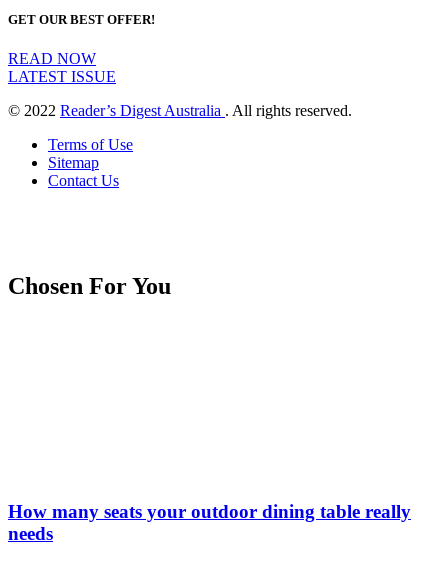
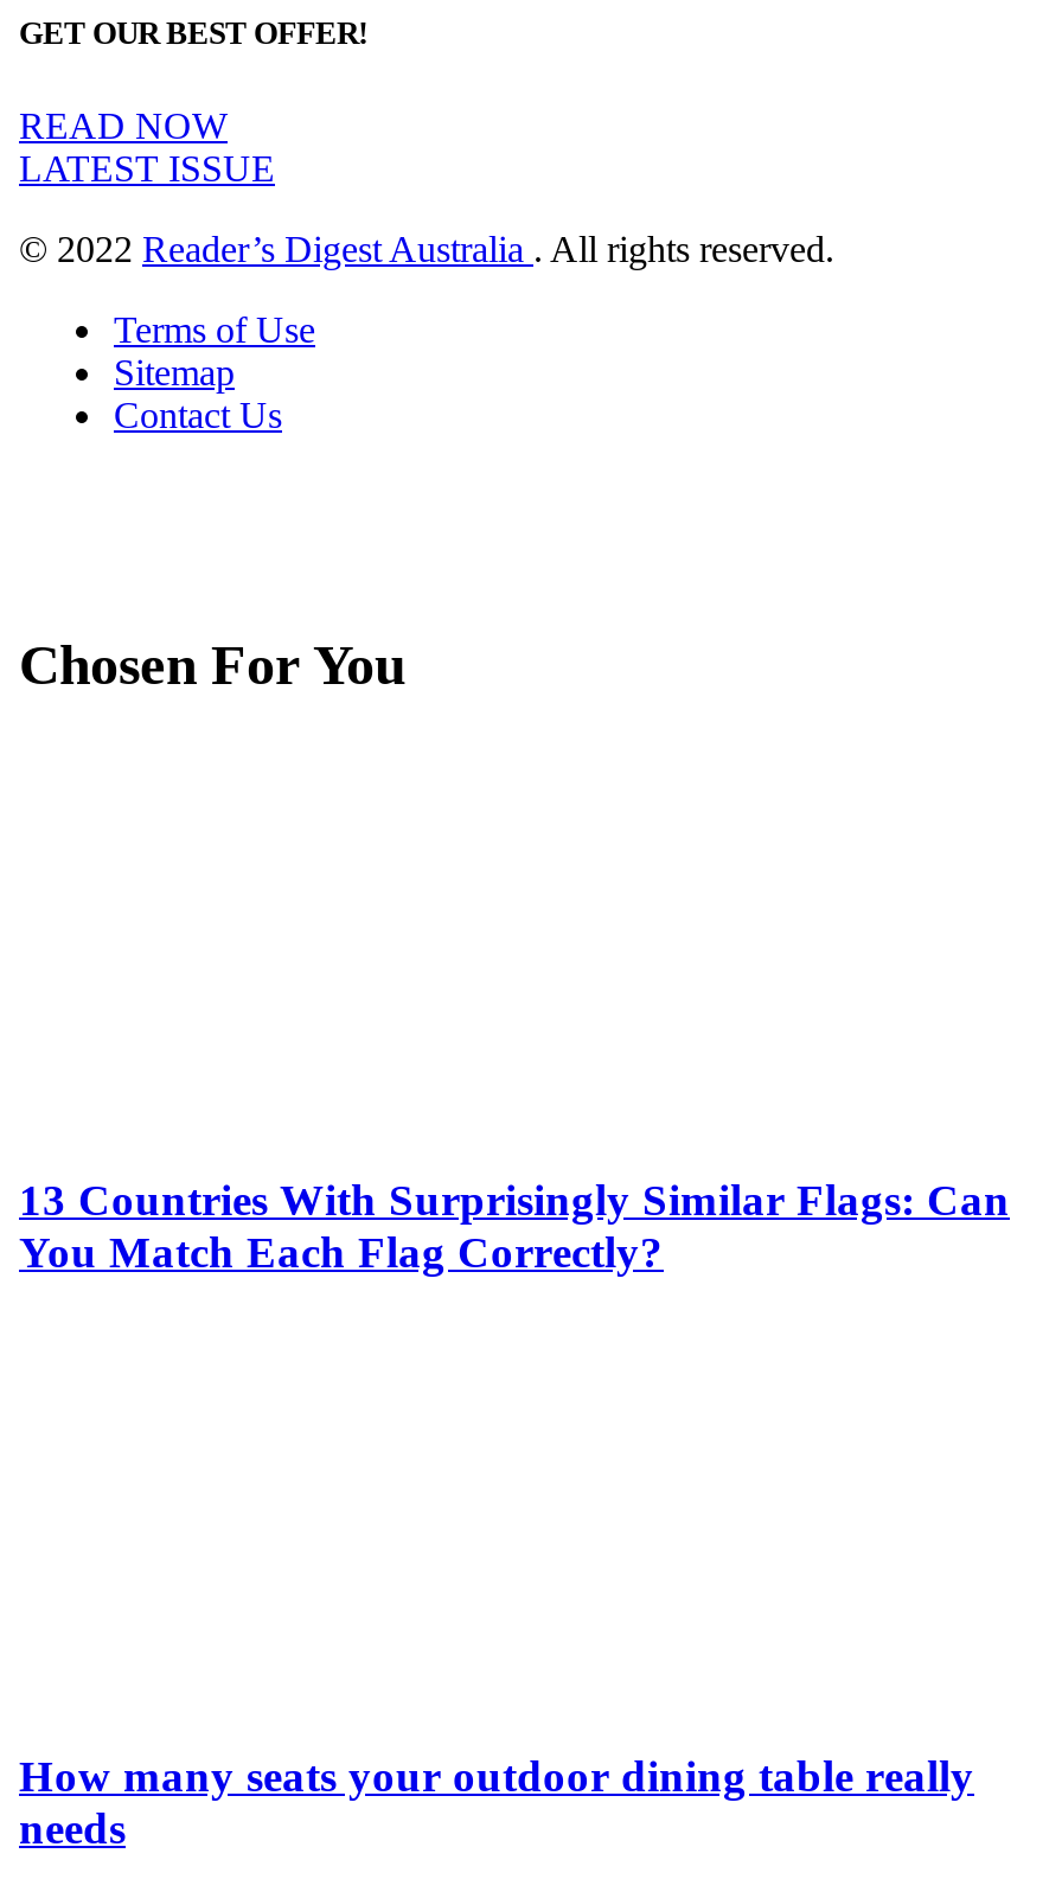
none -> [19,1174,1010,1276] 13 Countries With Surprisingly Similar Flags: Can | You Match Each Flag Correctly?

